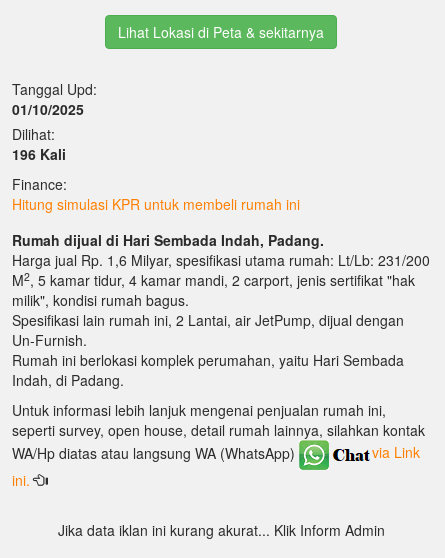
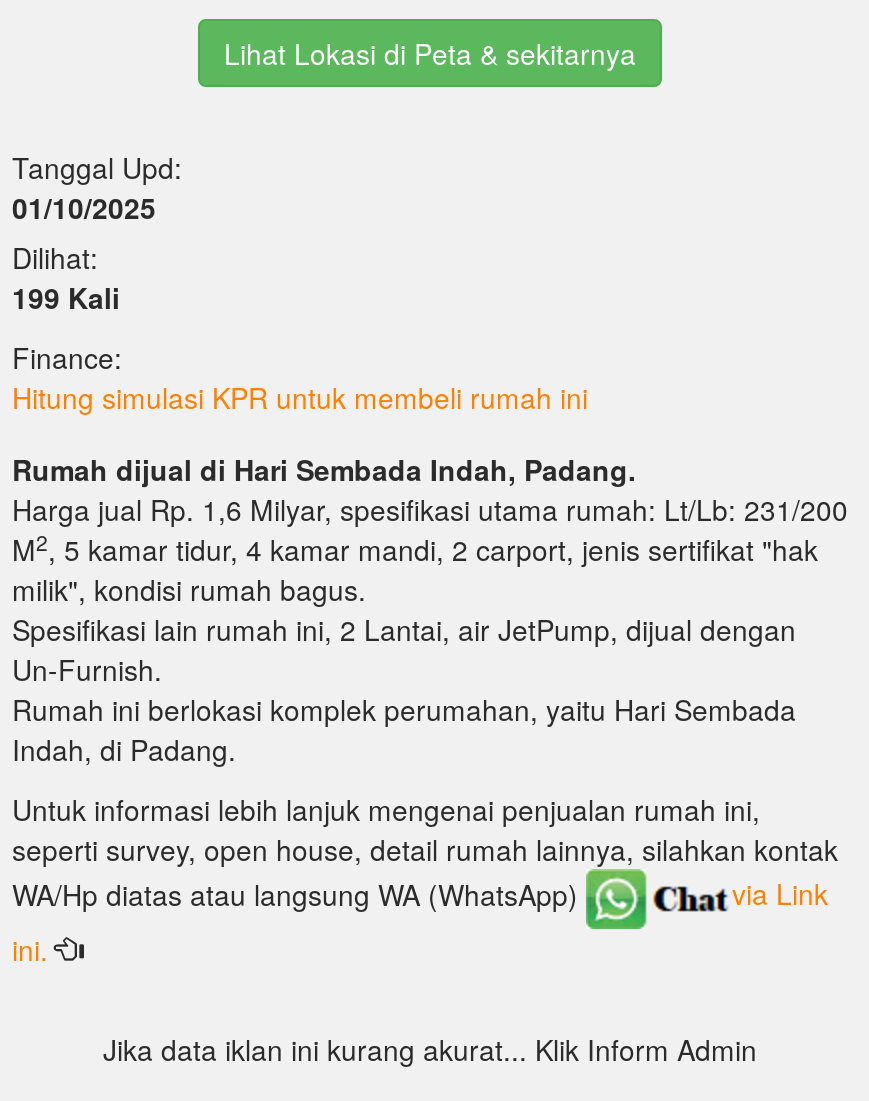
[12,144,66,164] 196 Kali -> [12,277,120,317] 199 Kali

